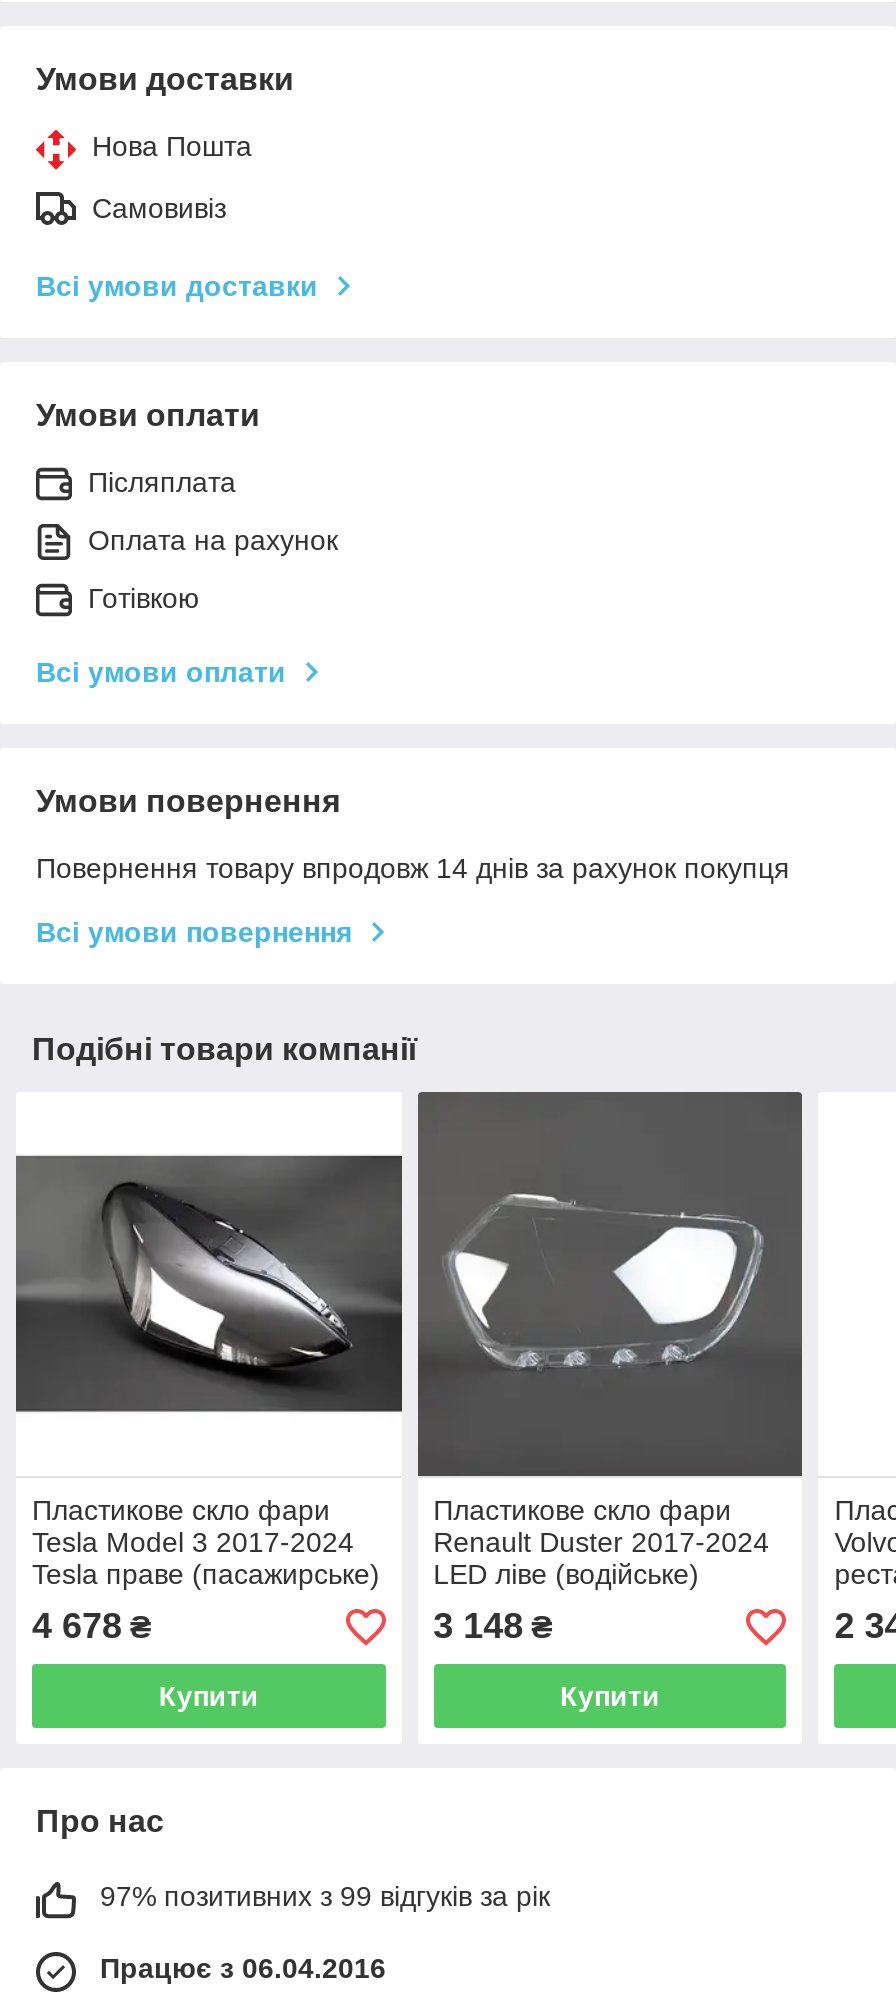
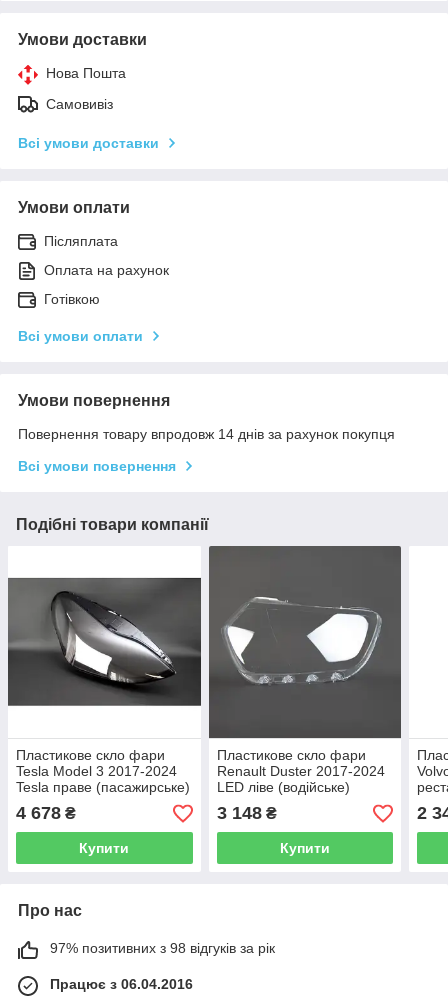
[100,1881,550,1913] 97% позитивних з 99 відгуків за рік -> [50,940,275,956] 97% позитивних з 98 відгуків за рік

